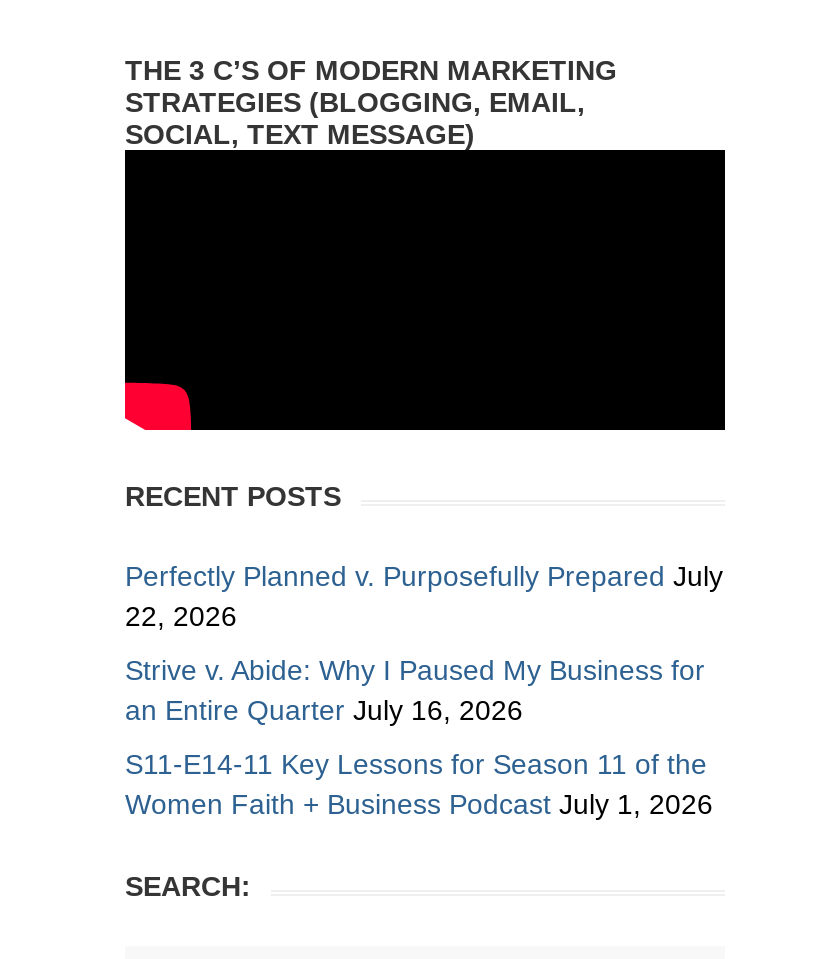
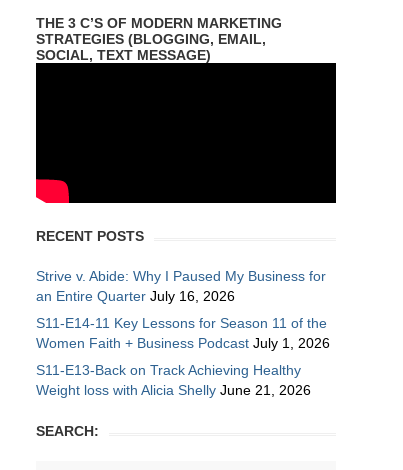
[125,560,723,632] Perfectly Planned v. Purposefully Prepared July | 22, 2026 -> none
moved [125,654,713,820] -> [36,268,330,351]: Strive v. Abide: Why I Paused My Business for | an Entire Quarter July 16, 2026 | S11-E14-11 Key Lessons for Season 11 of the | Women Faith + Business Podcast July 1, 2026
none -> [36,362,311,398] S11-E13-Back on Track Achieving Healthy | Weight loss with Alicia Shelly June 21, 2026

